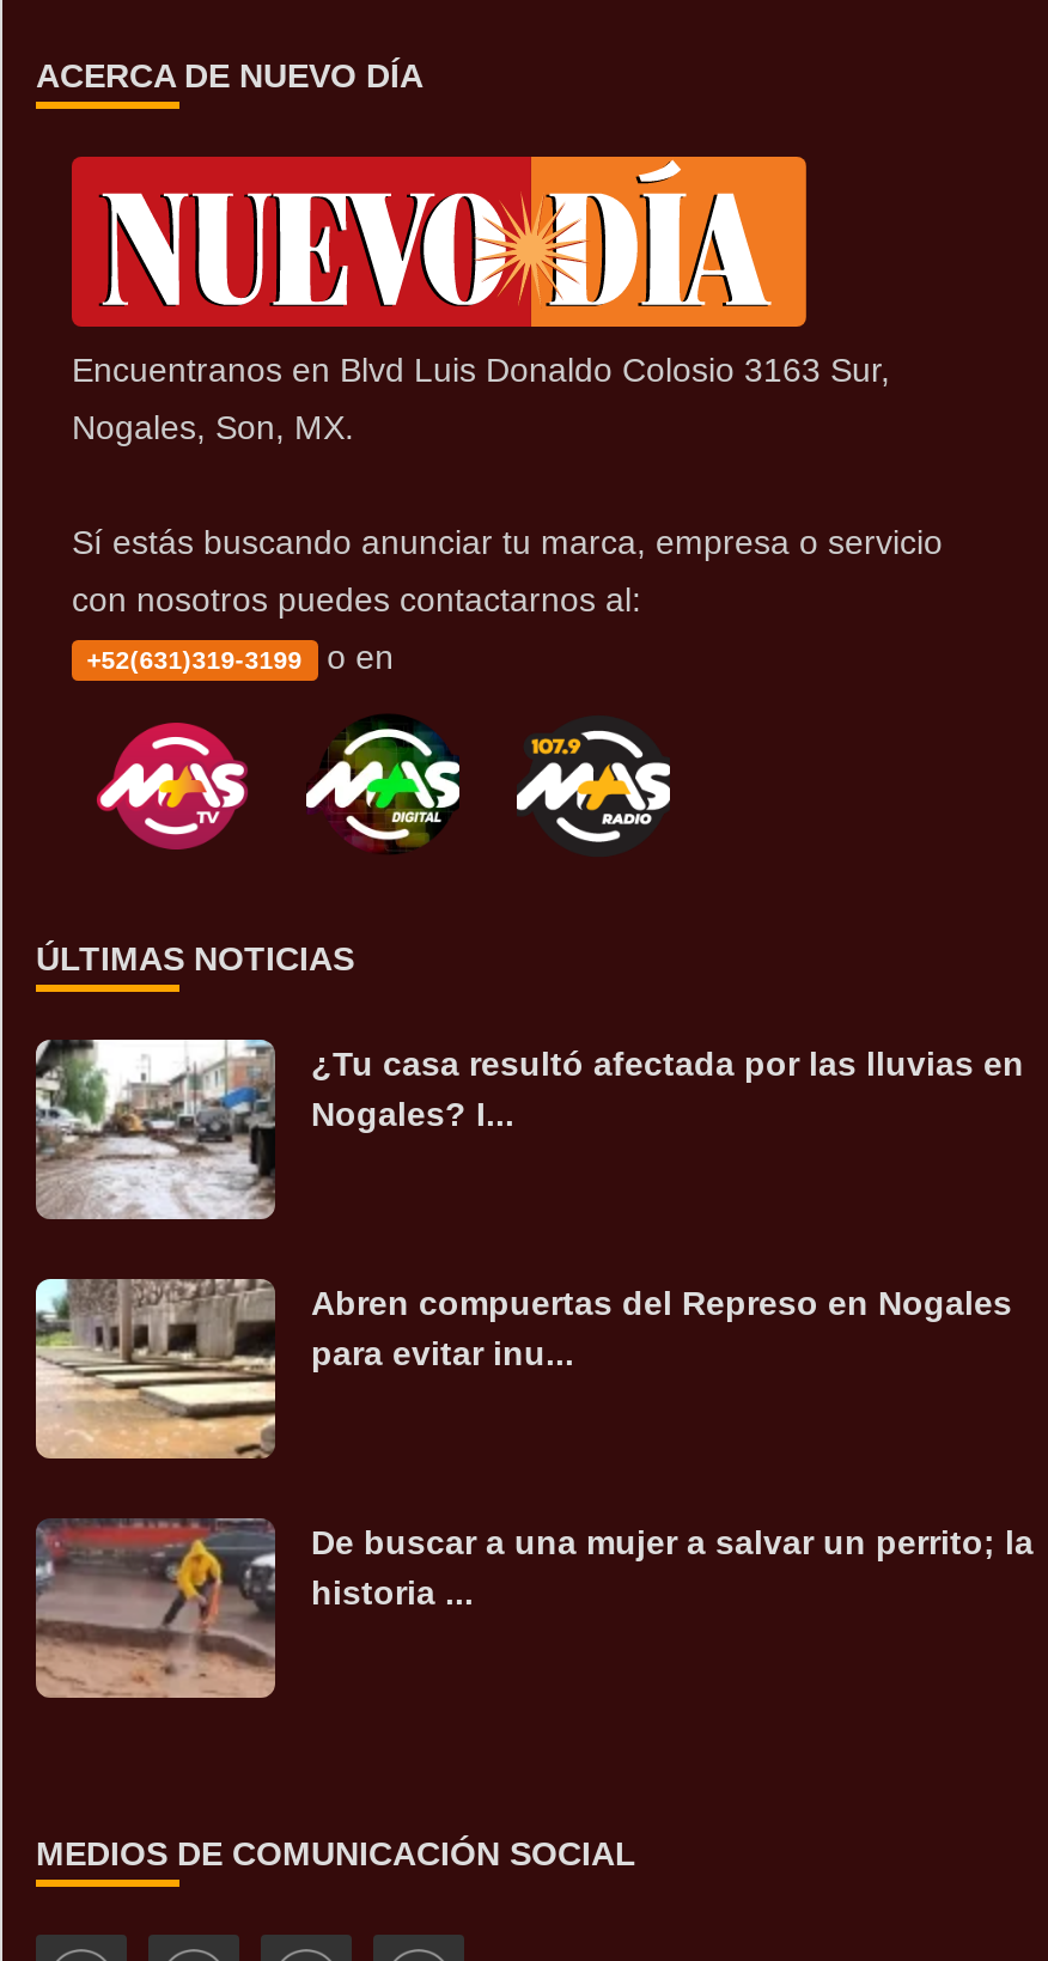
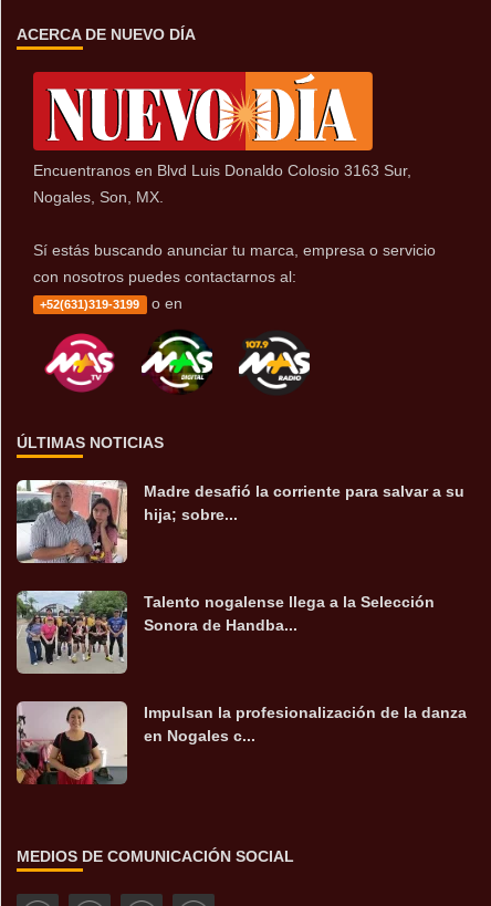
[33,1040,1024,1222] [image] | ¿Tu casa resultó afectada por las lluvias en | Nogales? I... -> [15,479,464,563] [image] | Madre desafió la corriente para salvar a su | hija; sobre...
[33,1279,1012,1458] [image] | Abren compuertas del Represo en Nogales | para evitar inu... -> [17,591,435,674] [image] | Talento nogalense llega a la Selección | Sonora de Handba...
[36,1518,1034,1700] [image] | De buscar a una mujer a salvar un perrito; la | historia ... -> [17,700,467,784] [image] | Impulsan la profesionalización de la danza | en Nogales c...

